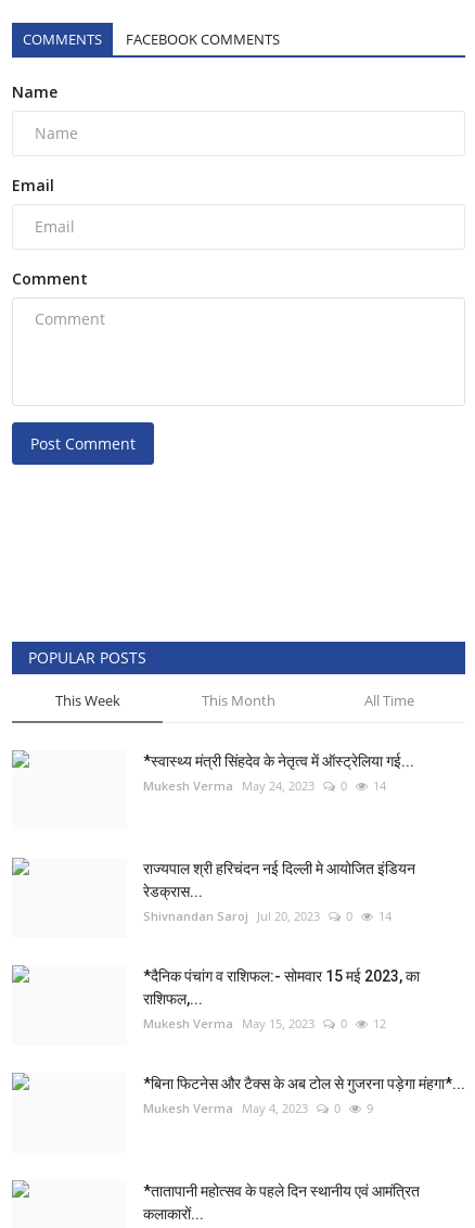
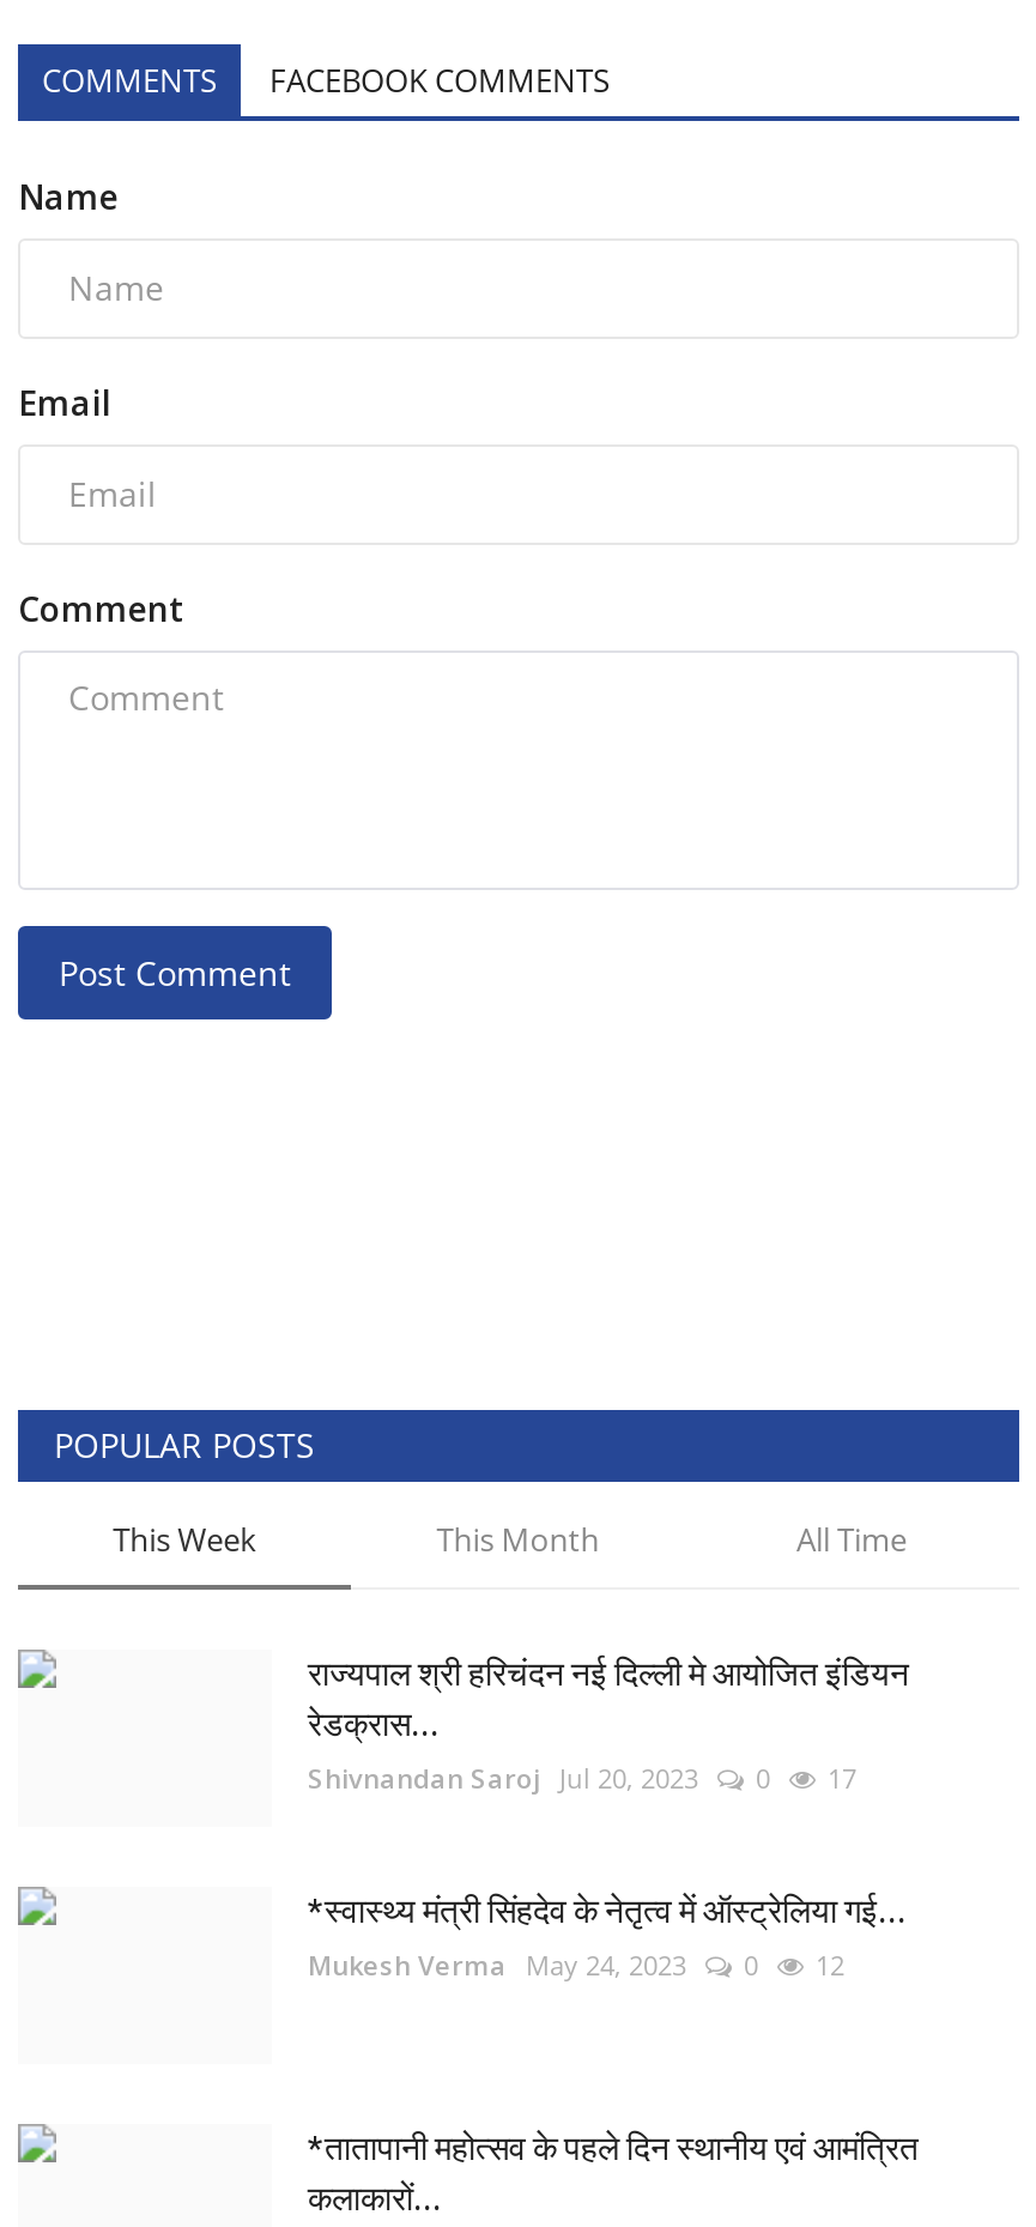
moved [143,752,414,793] -> [308,1891,907,1982]: *स्वास्थ्य मंत्री सिंहदेव के नेतृत्व में ऑस्ट्रेलिया गई... | Mukesh Verma May 24, 2023
[341,777,386,793] 0 | 14 -> none
[143,907,391,924] Shivnandan Saroj Jul 20, 2023 0 14 -> [308,1759,856,1795] Shivnandan Saroj Jul 20, 2023 0 17
[143,967,420,1031] *दैनिक पंचांग व राशिफल:- सोमवार 15 मई 2023, का | राशिफल,... | Mukesh Verma May 15, 2023 -> none
[143,1075,465,1116] *बिना फिटनेस और टैक्स के अब टोल से गुजरना पड़ेगा मंहगा*... | Mukesh Verma May 4, 2023 | 0 | 9 -> none

